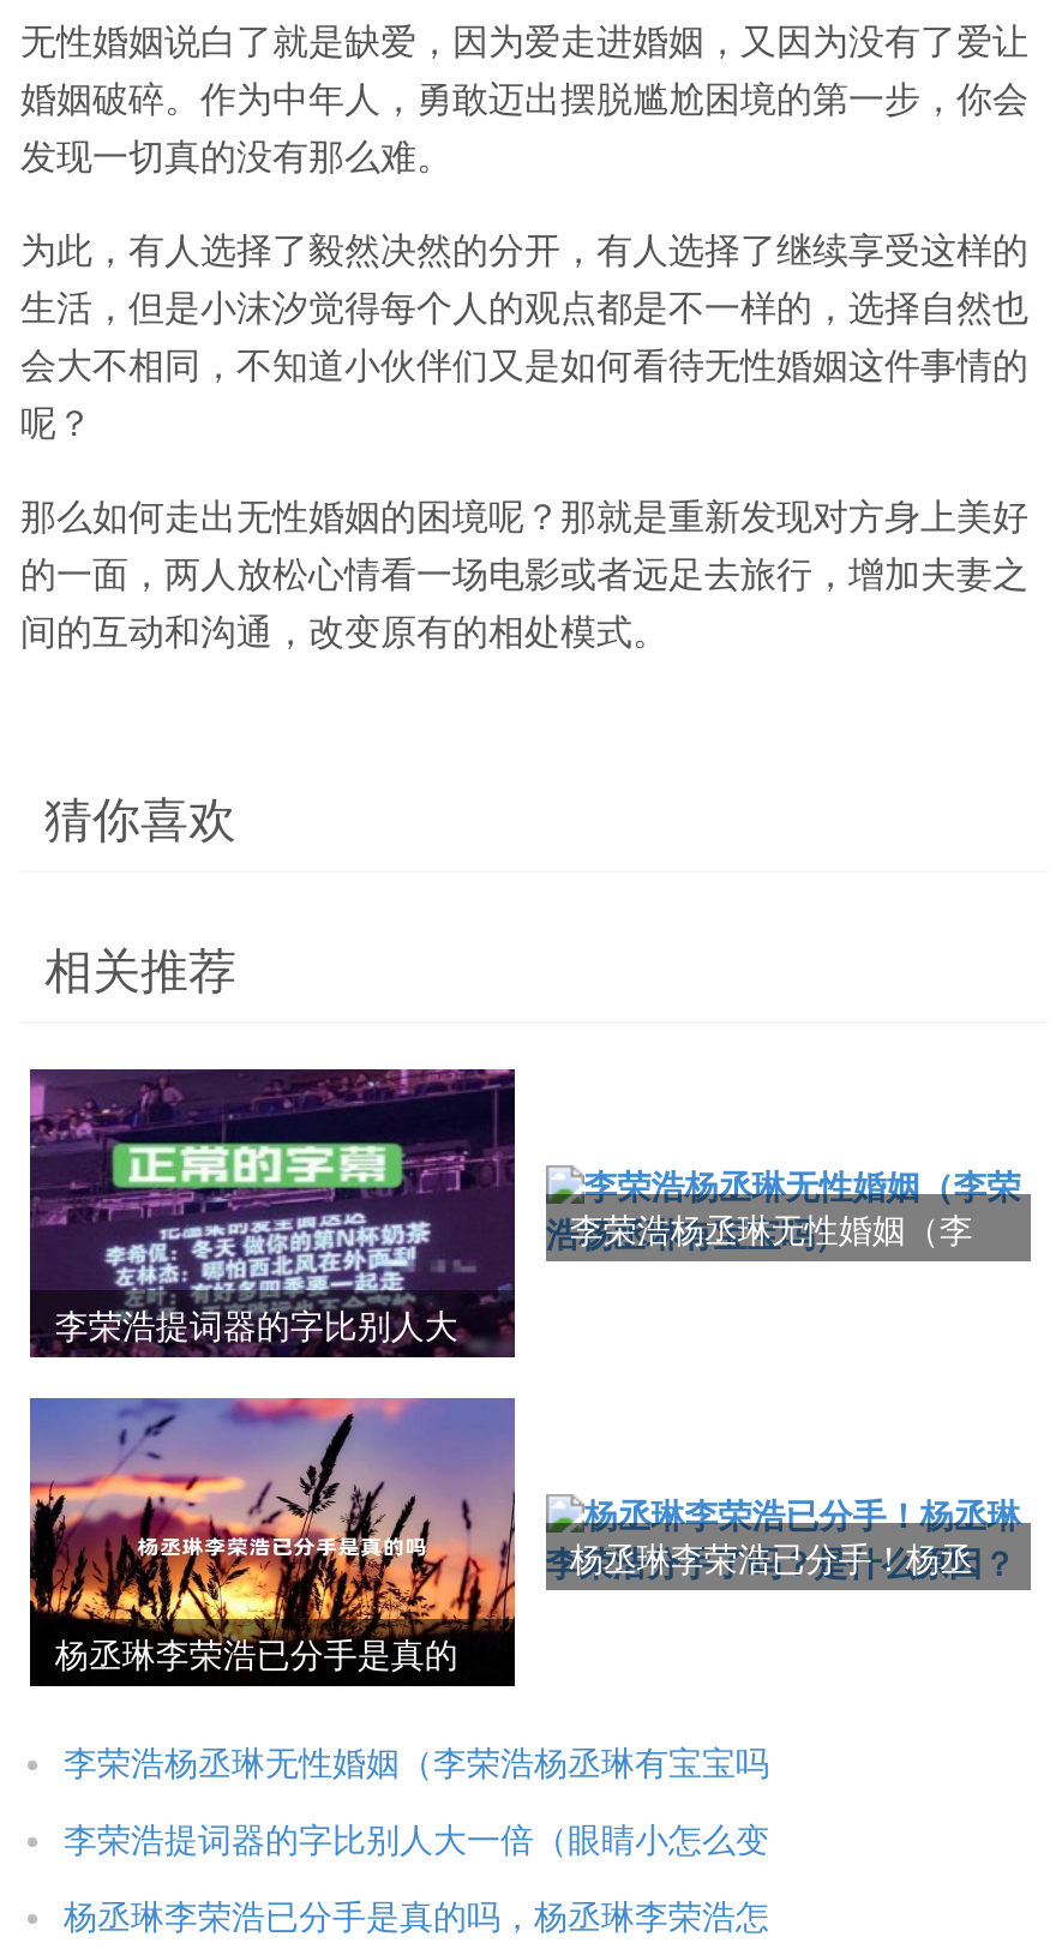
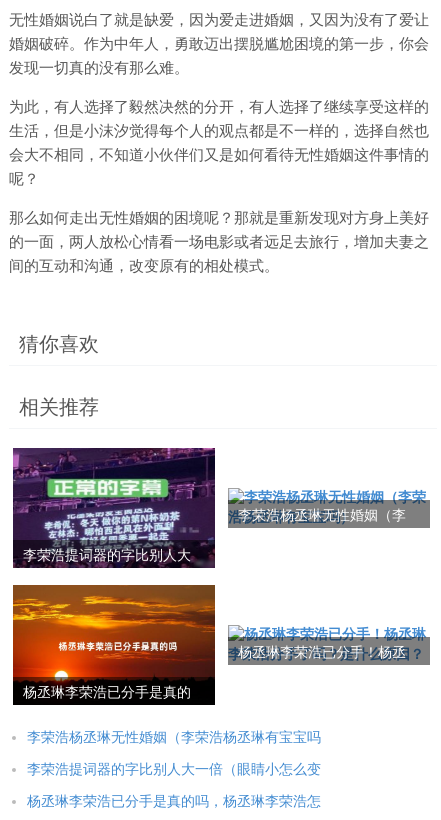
[28,1396,517,1631] [image] -> [12,584,216,682] [image]

